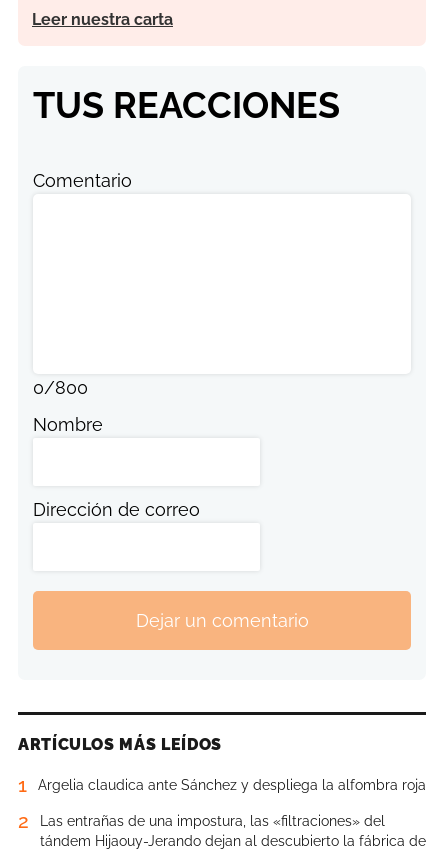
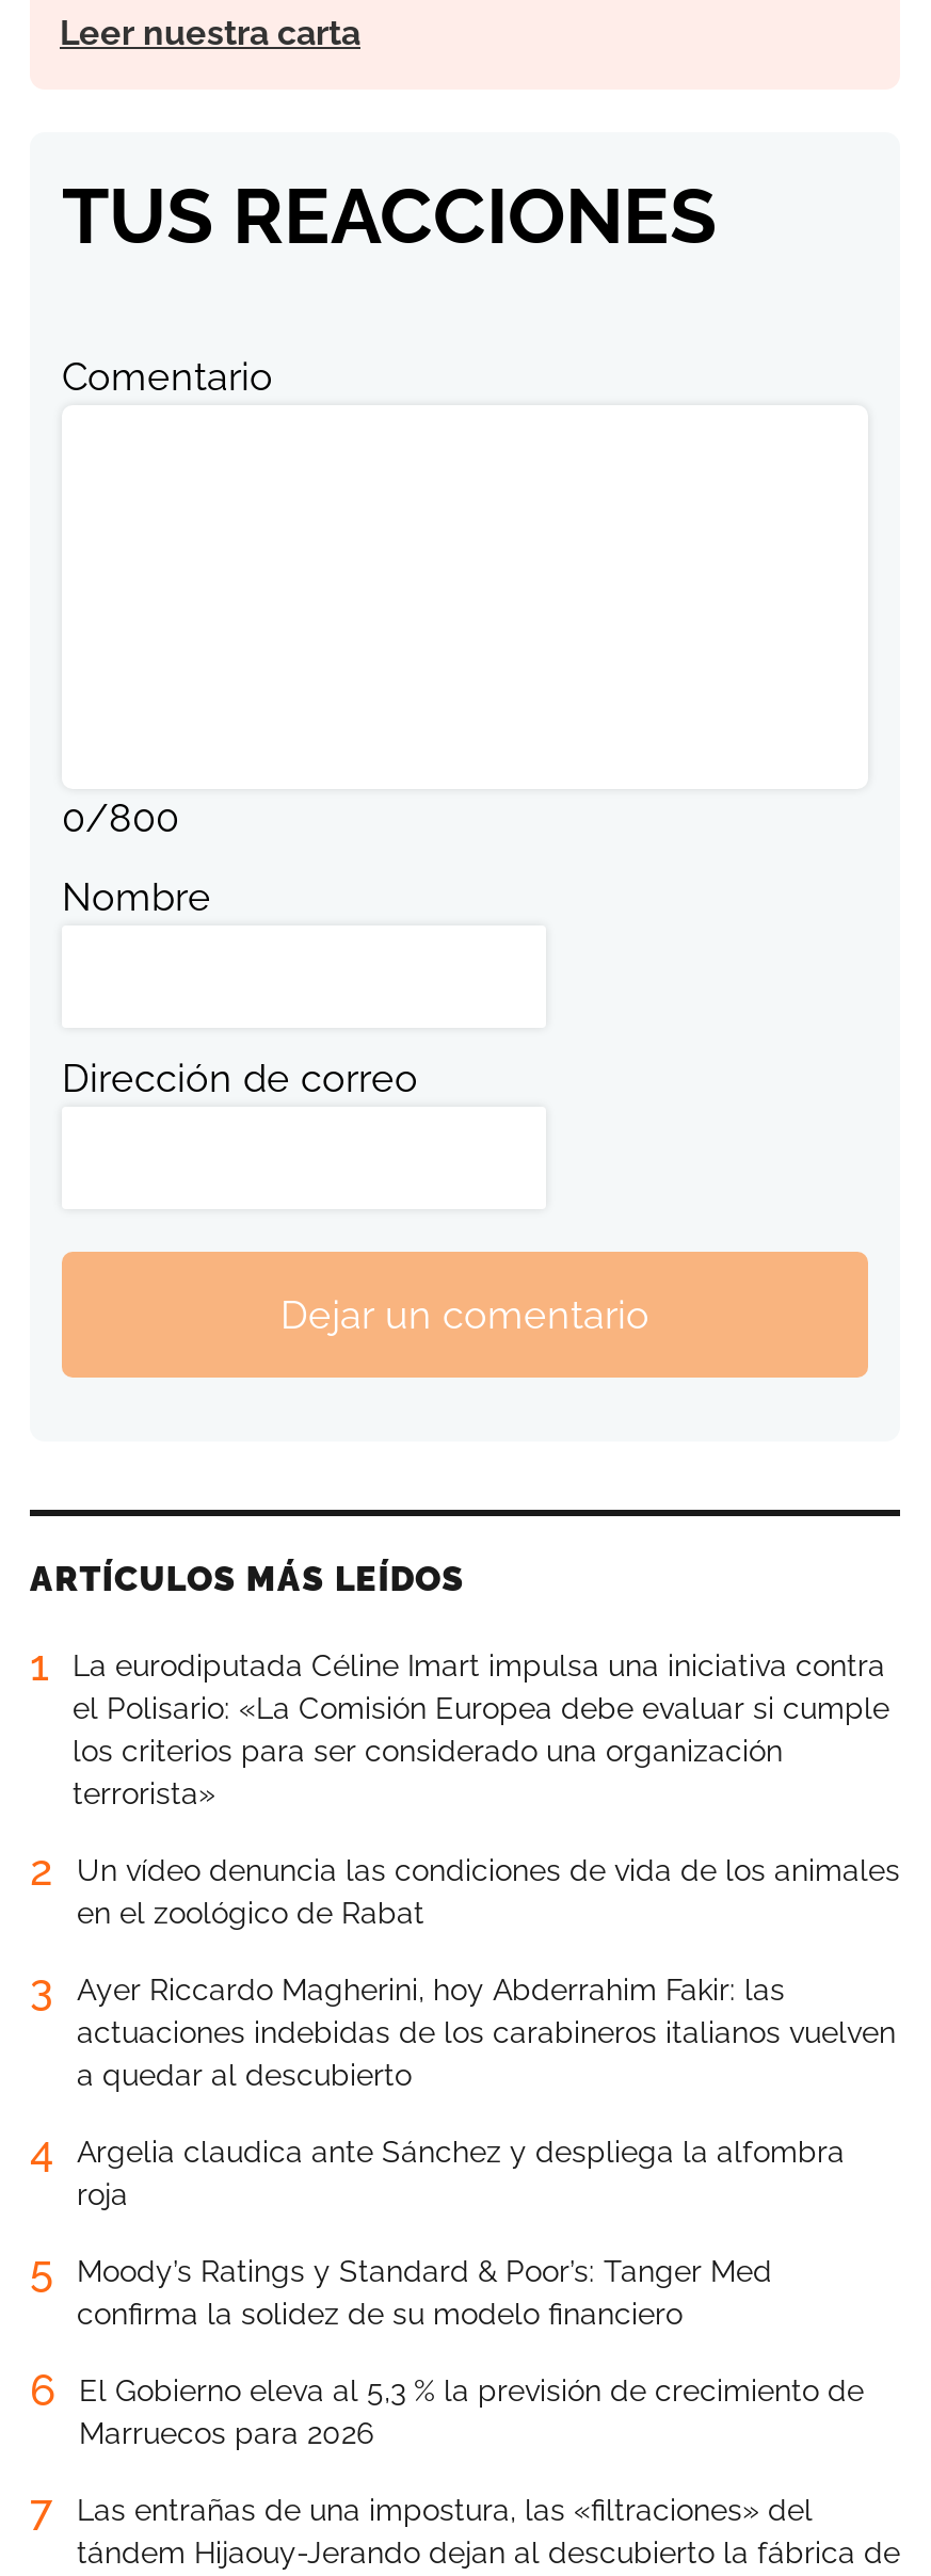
[38,777,426,793] Argelia claudica ante Sánchez y despliega la alfombra roja -> [73,1649,889,1811] La eurodiputada Céline Imart impulsa una iniciativa contra | el Polisario: «La Comisión Europea debe evaluar si cumple | los criterios para ser considerado una organización | terrorista»
none -> [30,1854,900,2536] Un vídeo denuncia las condiciones de vida de los animales | en el zoológico de Rabat | 3 | Ayer Riccardo Magherini, hoy Abderrahim Fakir: las | actuaciones indebidas de los carabineros italianos vuelven | a quedar al descubierto | 4 | Argelia claudica ante Sánchez y despliega la alfombra | roja | 5 | Moody’s Ratings y Standard & Poor’s: Tanger Med | confirma la solidez de su modelo financiero | 6 | El Gobierno eleva al 5,3 % la previsión de crecimiento de | Marruecos para 2026 | 7

